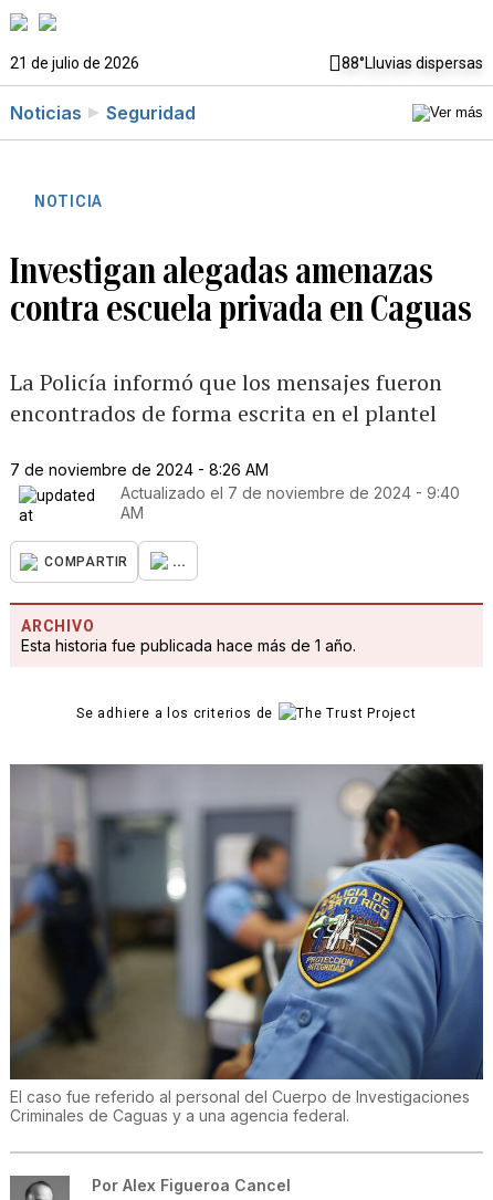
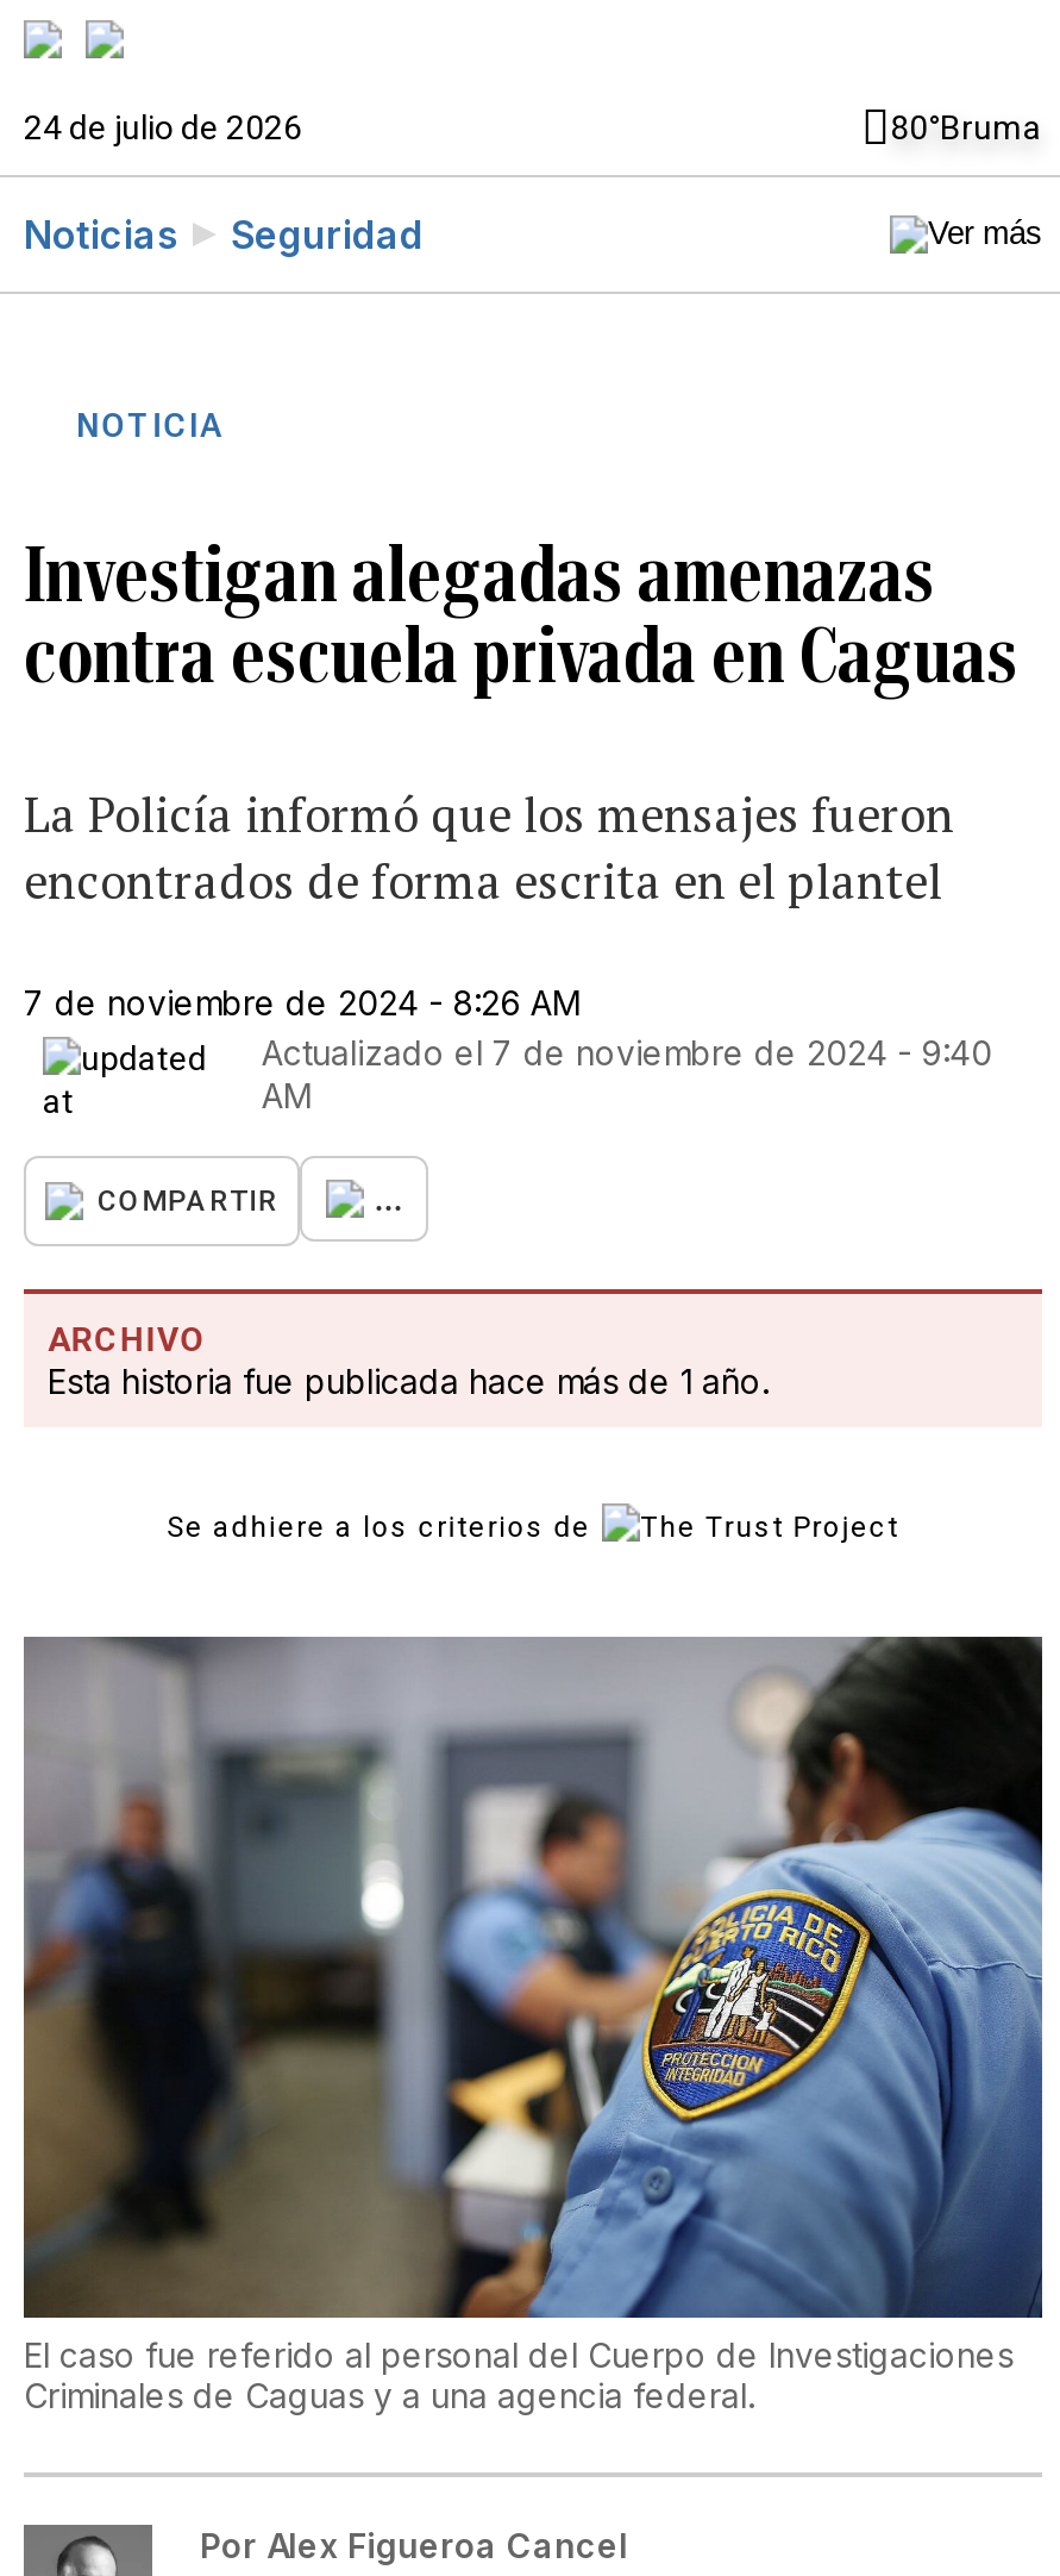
[10,54,483,72] 21 de julio de 2026 | 88°Lluvias dispersas -> [24,108,1042,146] 24 de julio de 2026 | 80°Bruma

